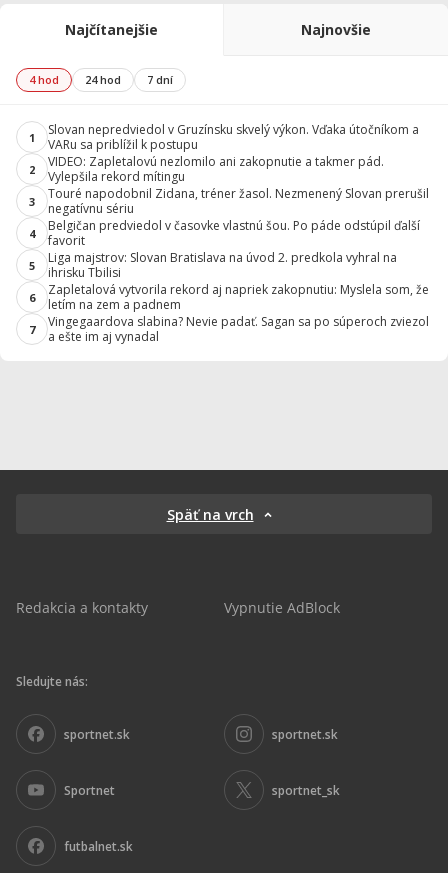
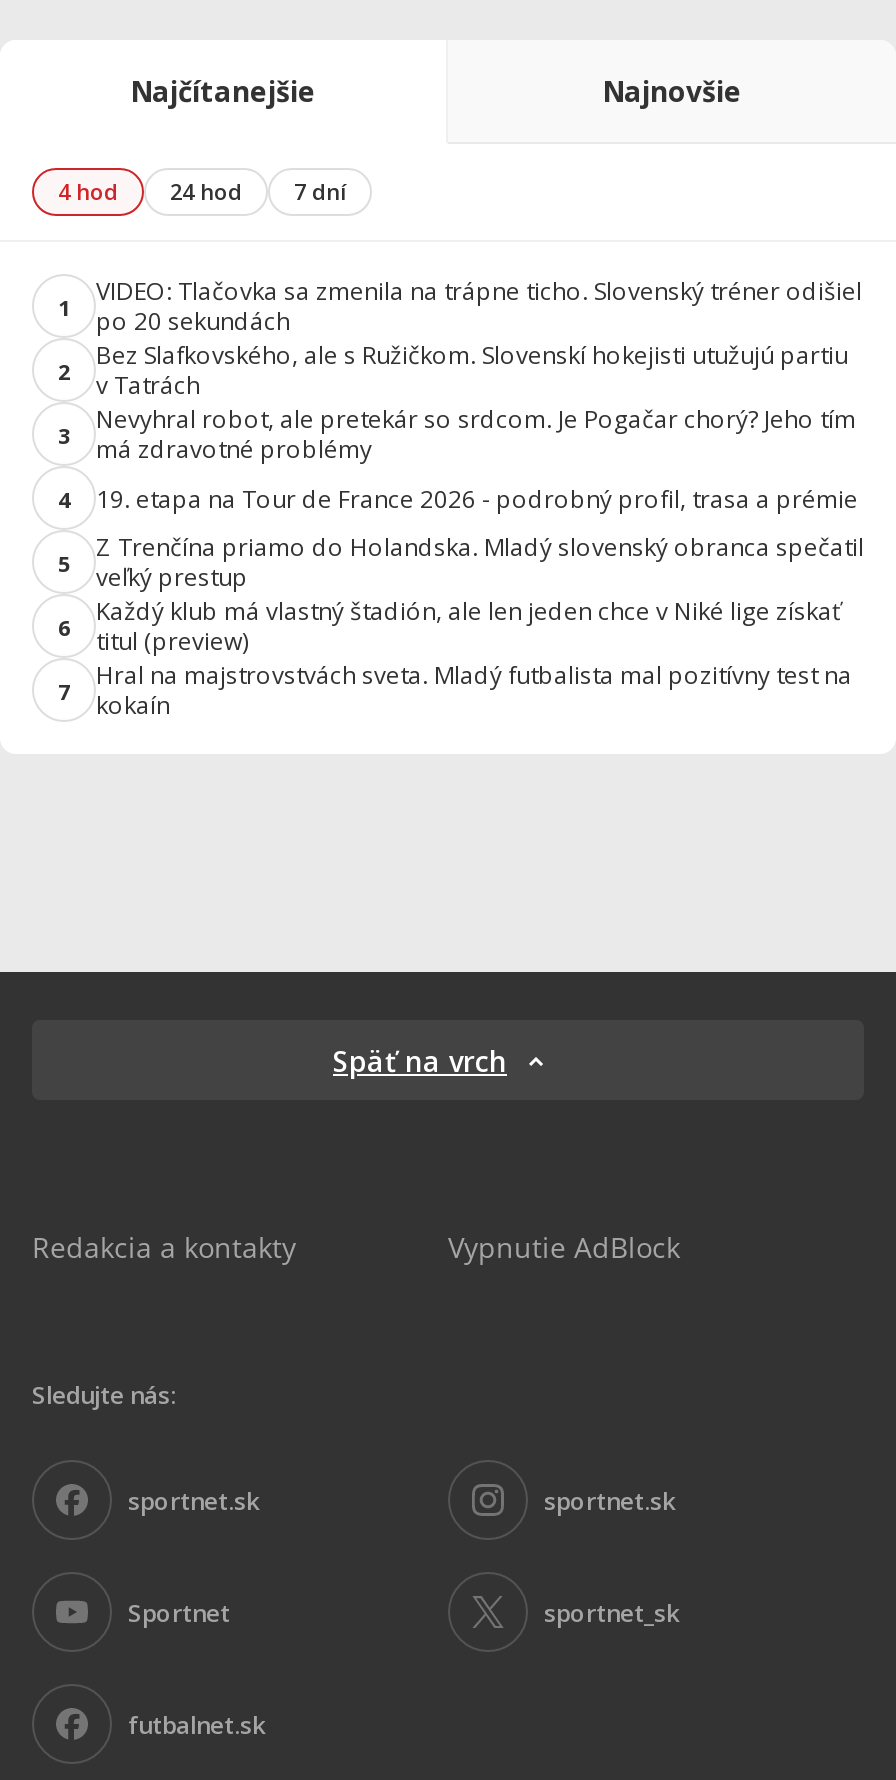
[48,121,419,153] Slovan nepredviedol v Gruzínsku skvelý výkon. Vďaka útočníkom a | VARu sa priblížil k postupu -> [96,274,862,338] VIDEO: Tlačovka sa zmenila na trápne ticho. Slovenský tréner odišiel | po 20 sekundách
[48,153,384,185] VIDEO: Zapletalovú nezlomilo ani zakopnutie a takmer pád. | Vylepšila rekord mítingu -> [96,338,848,402] Bez Slafkovského, ale s Ružičkom. Slovenskí hokejisti utužujú partiu | v Tatrách
[48,185,429,217] Touré napodobnil Zidana, tréner žasol. Nezmenený Slovan prerušil | negatívnu sériu -> [96,402,856,466] Nevyhral robot, ale pretekár so srdcom. Je Pogačar chorý? Jeho tím | má zdravotné problémy
[48,217,420,249] Belgičan predviedol v časovke vlastnú šou. Po páde odstúpil ďalší | favorit -> [96,481,858,515] 19. etapa na Tour de France 2026 - podrobný profil, trasa a prémie
[48,249,397,281] Liga majstrov: Slovan Bratislava na úvod 2. predkola vyhral na | ihrisku Tbilisi -> [96,530,864,594] Z Trenčína priamo do Holandska. Mladý slovenský obranca spečatil | veľký prestup
[48,281,429,313] Zapletalová vytvorila rekord aj napriek zakopnutiu: Myslela som, že | letím na zem a padnem -> [96,594,840,658] Každý klub má vlastný štadión, ale len jeden chce v Niké lige získať | titul (preview)
[48,313,429,345] Vingegaardova slabina? Nevie padať. Sagan sa po súperoch zviezol | a ešte im aj vynadal -> [96,658,852,722] Hral na majstrovstvách sveta. Mladý futbalista mal pozitívny test na | kokaín

